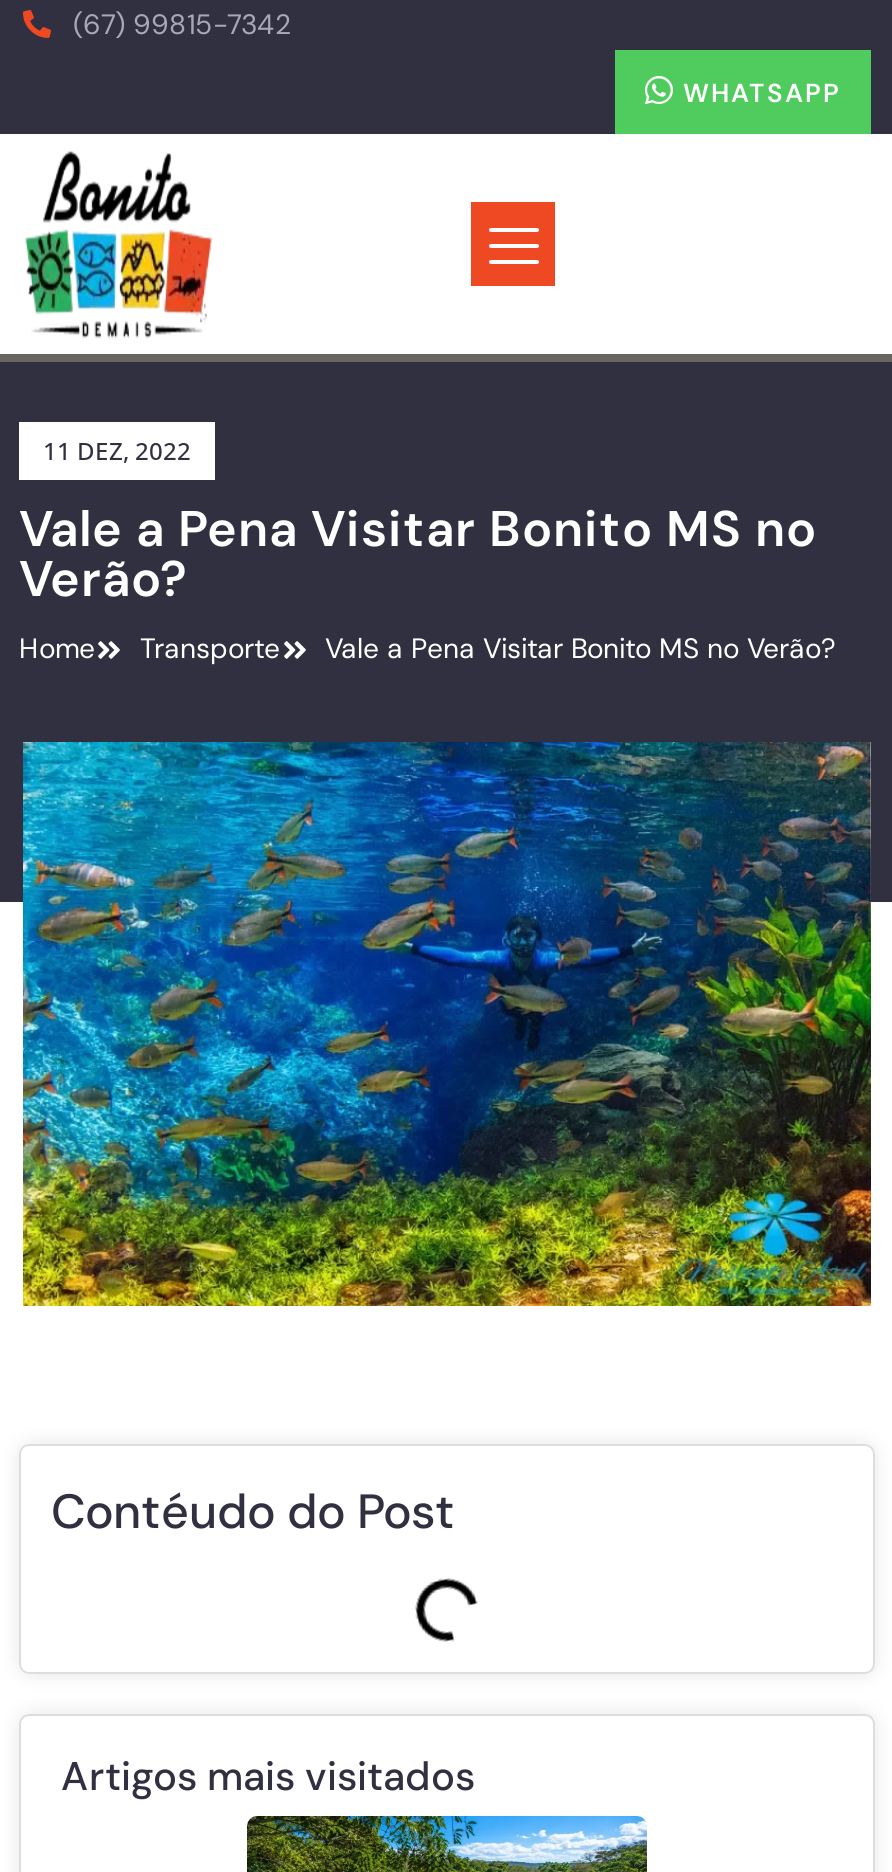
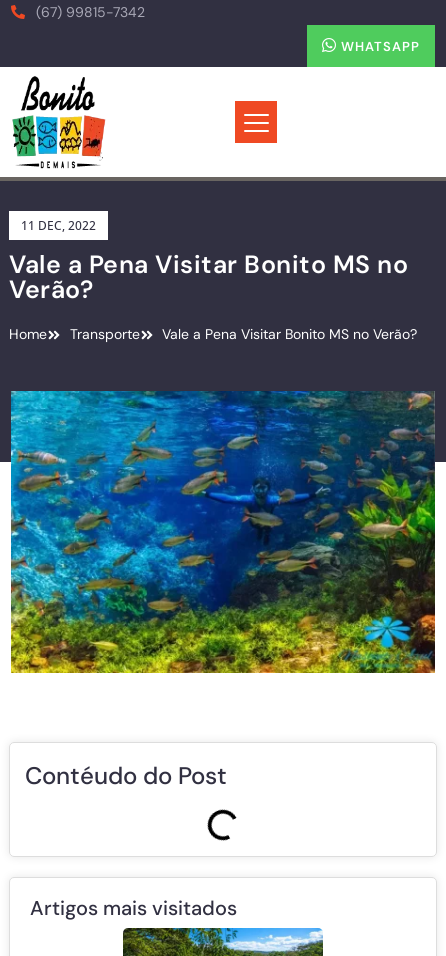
[43,434,191,468] 11 DEZ, 2022 -> [21,217,96,234] 11 DEC, 2022

